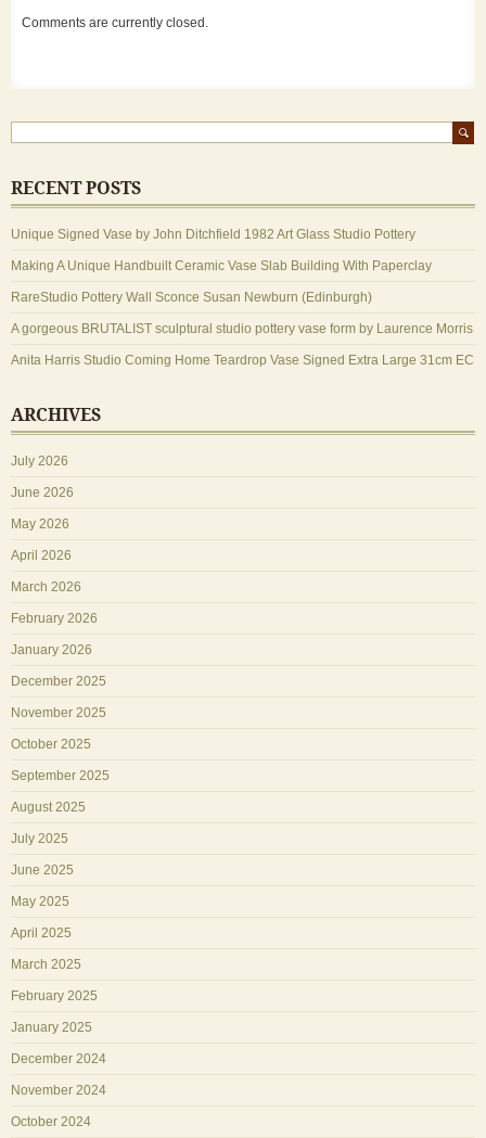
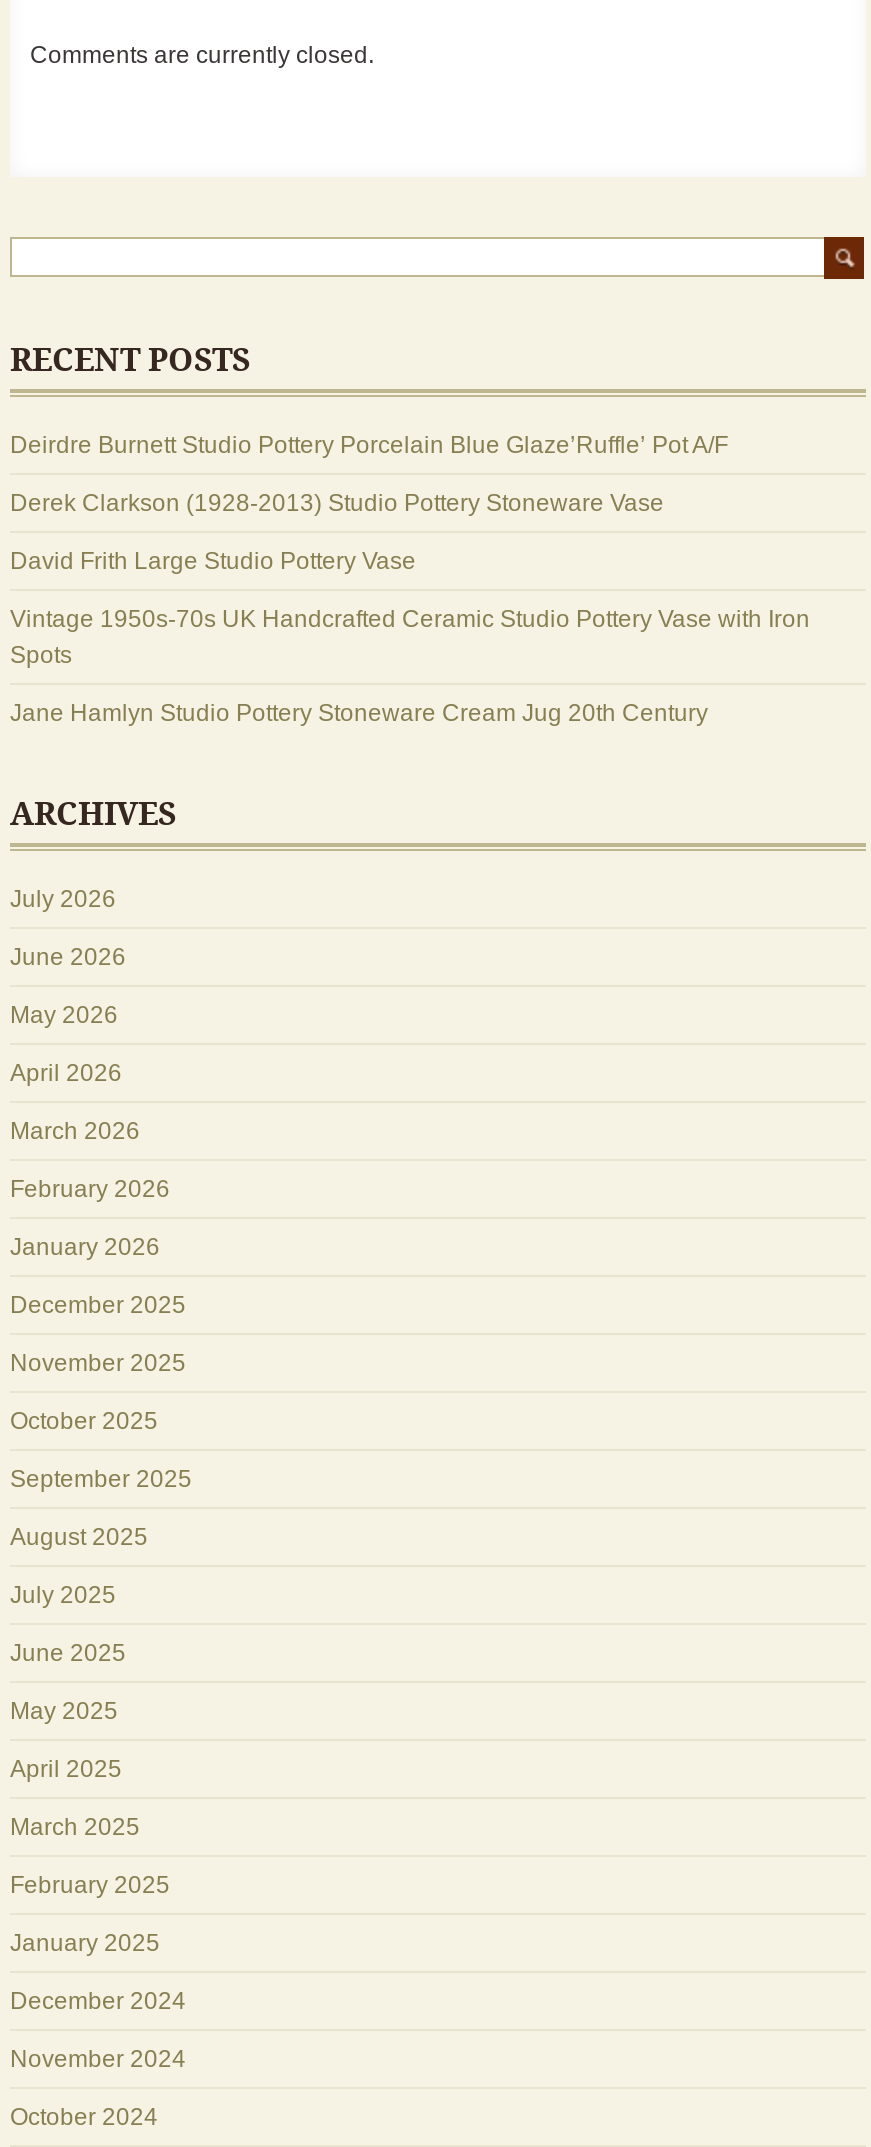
[11,227,415,242] Unique Signed Vase by John Ditchfield 1982 Art Glass Studio Pottery -> [10,431,728,459] Deirdre Burnett Studio Pottery Porcelain Blue Glaze’Ruffle’ Pot A/F
[11,258,432,273] Making A Unique Handbuilt Ceramic Vase Slab Building With Paperclay -> [10,489,664,517] Derek Clarkson (1928-2013) Studio Pottery Stoneware Vase
[11,290,372,305] RareStudio Pottery Wall Sconce Susan Newburn (Edinburgh) -> [10,547,416,575] David Frith Large Studio Pottery Vase
[11,321,473,336] A gorgeous BRUTALIST sculptural studio pottery vase form by Laurence Morris -> [10,605,810,669] Vintage 1950s-70s UK Handcrafted Ceramic Studio Pottery Vase with Iron | Spots
[11,353,474,368] Anita Harris Studio Coming Home Teardrop Vase Signed Extra Large 31cm EC -> [10,699,708,727] Jane Hamlyn Studio Pottery Stoneware Cream Jug 20th Century

